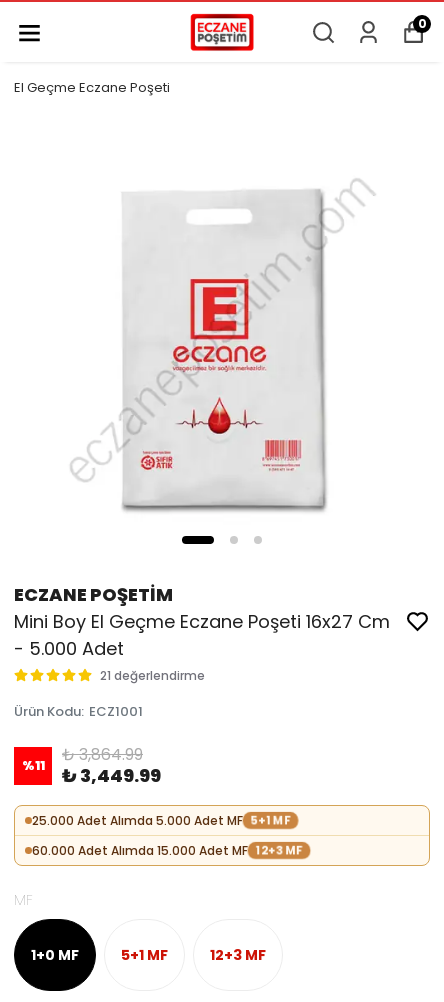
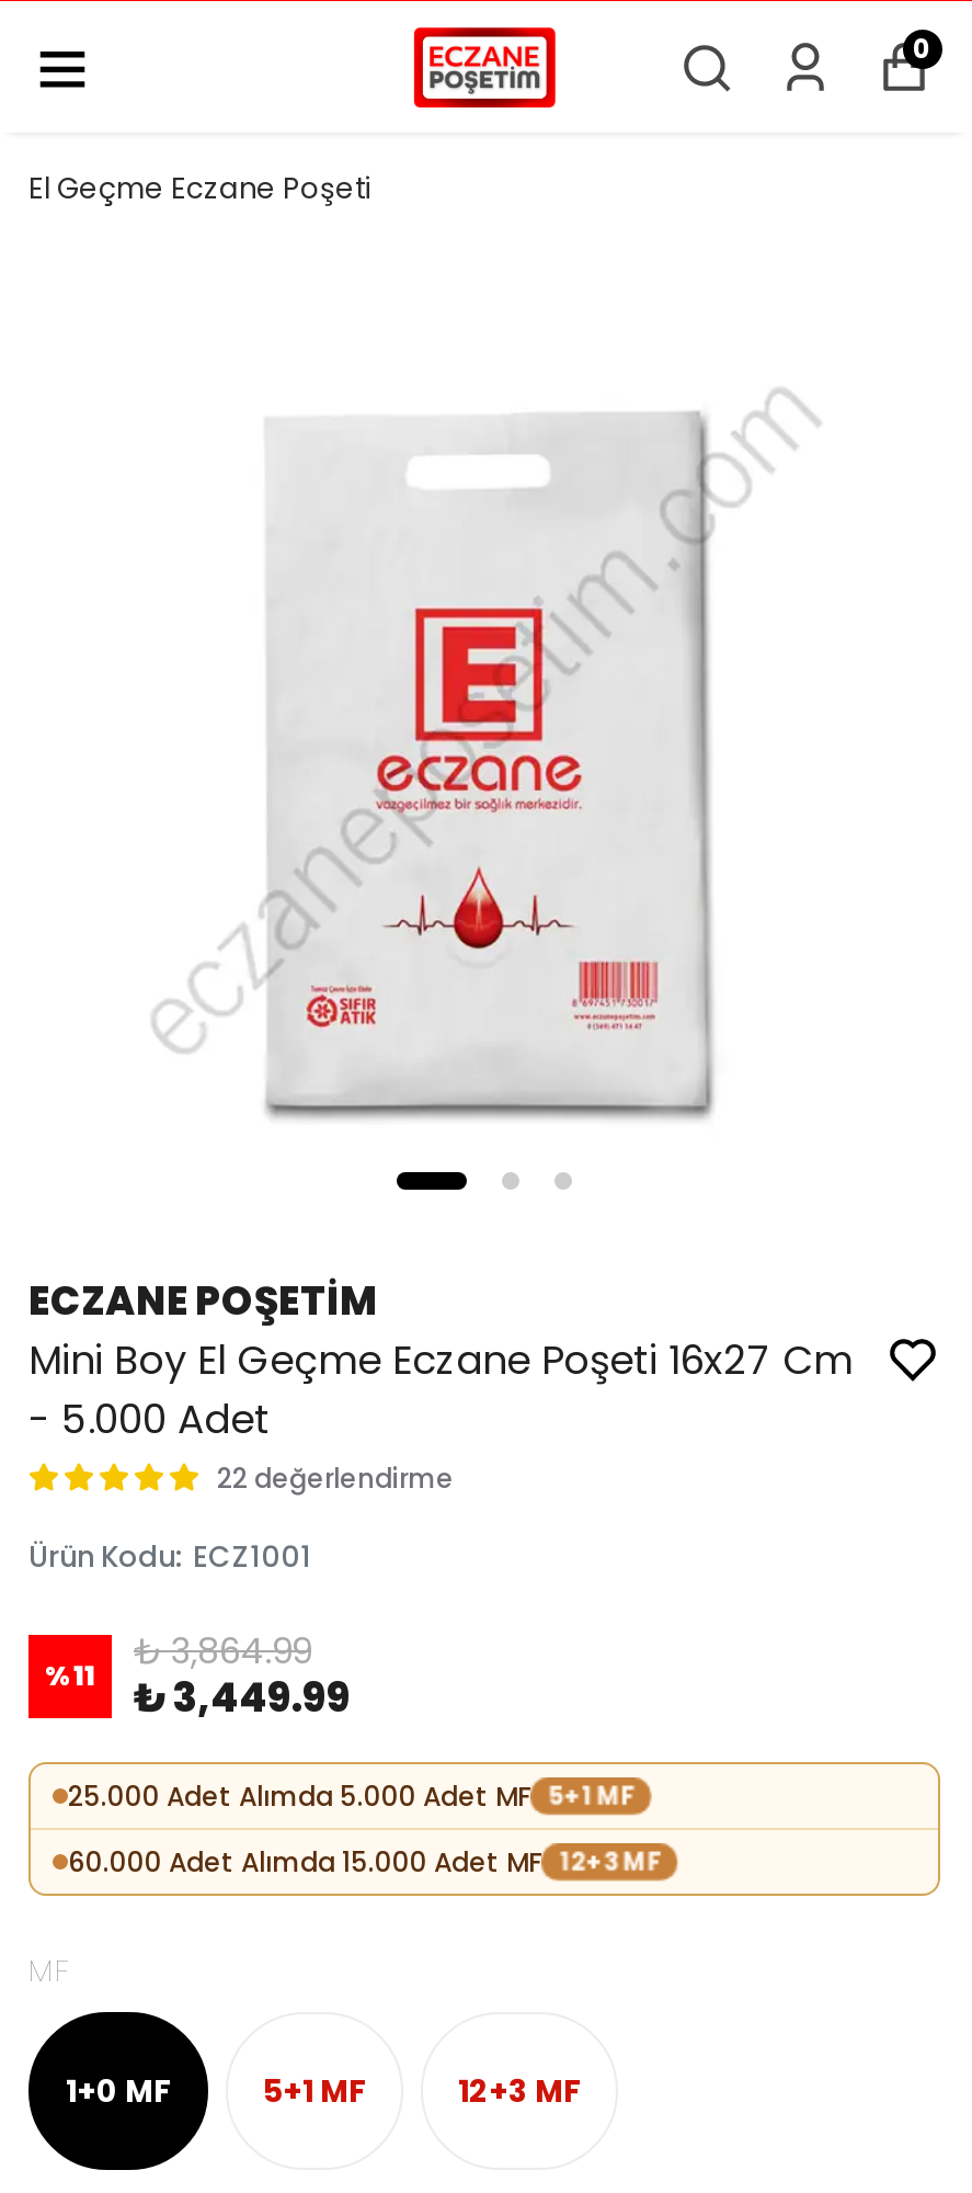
[100,667,205,684] 21 değerlendirme -> [217,1459,454,1497] 22 değerlendirme

